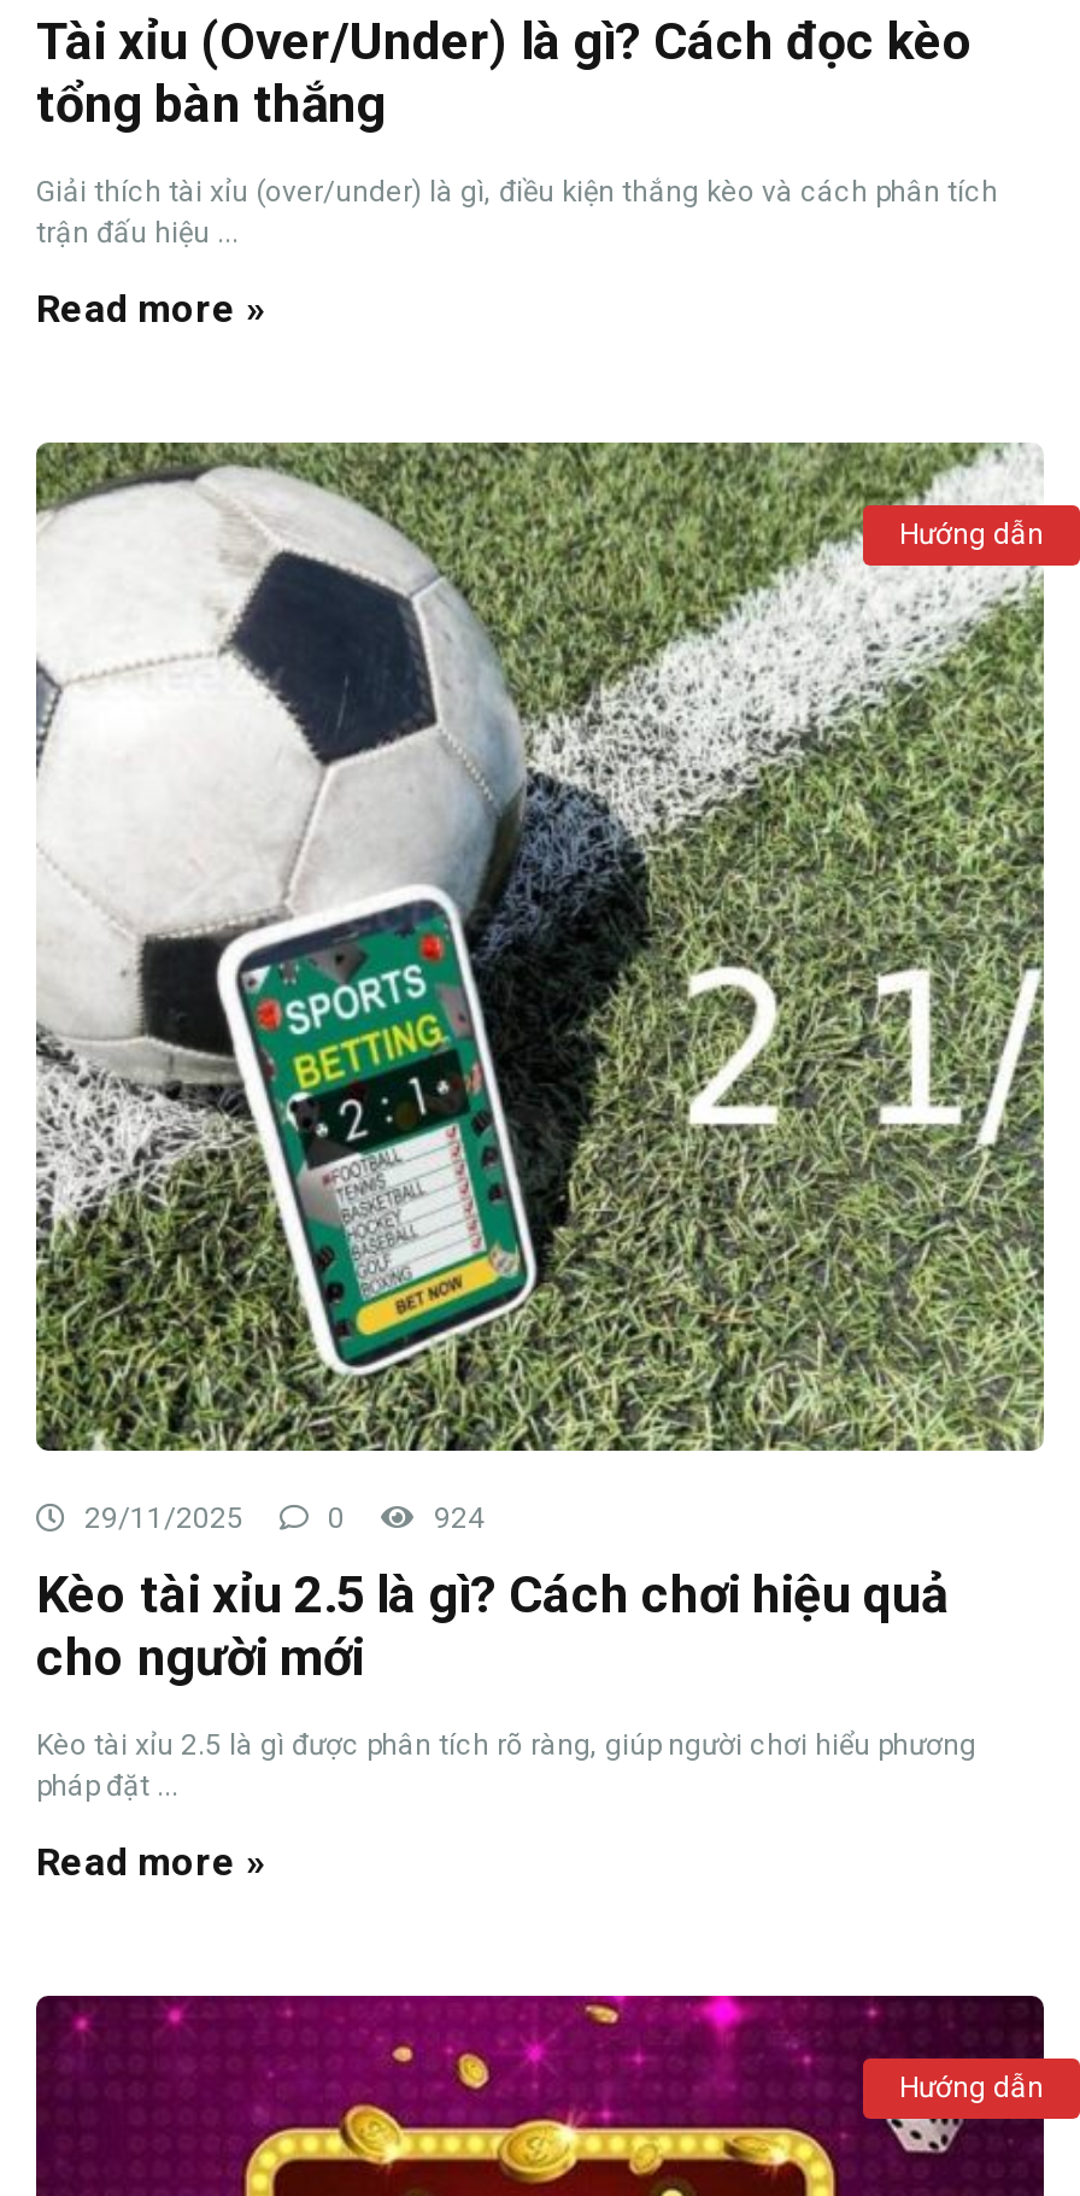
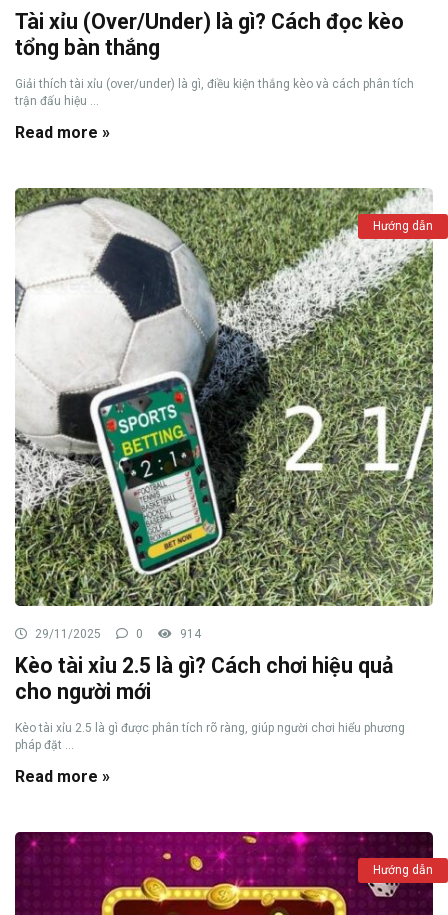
[427,1501,485,1535] 924 -> [177,627,201,641] 914

